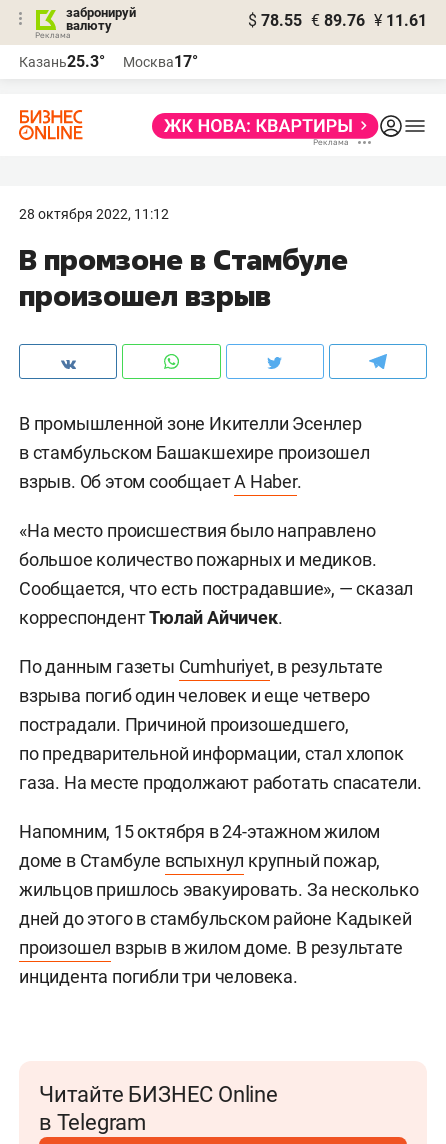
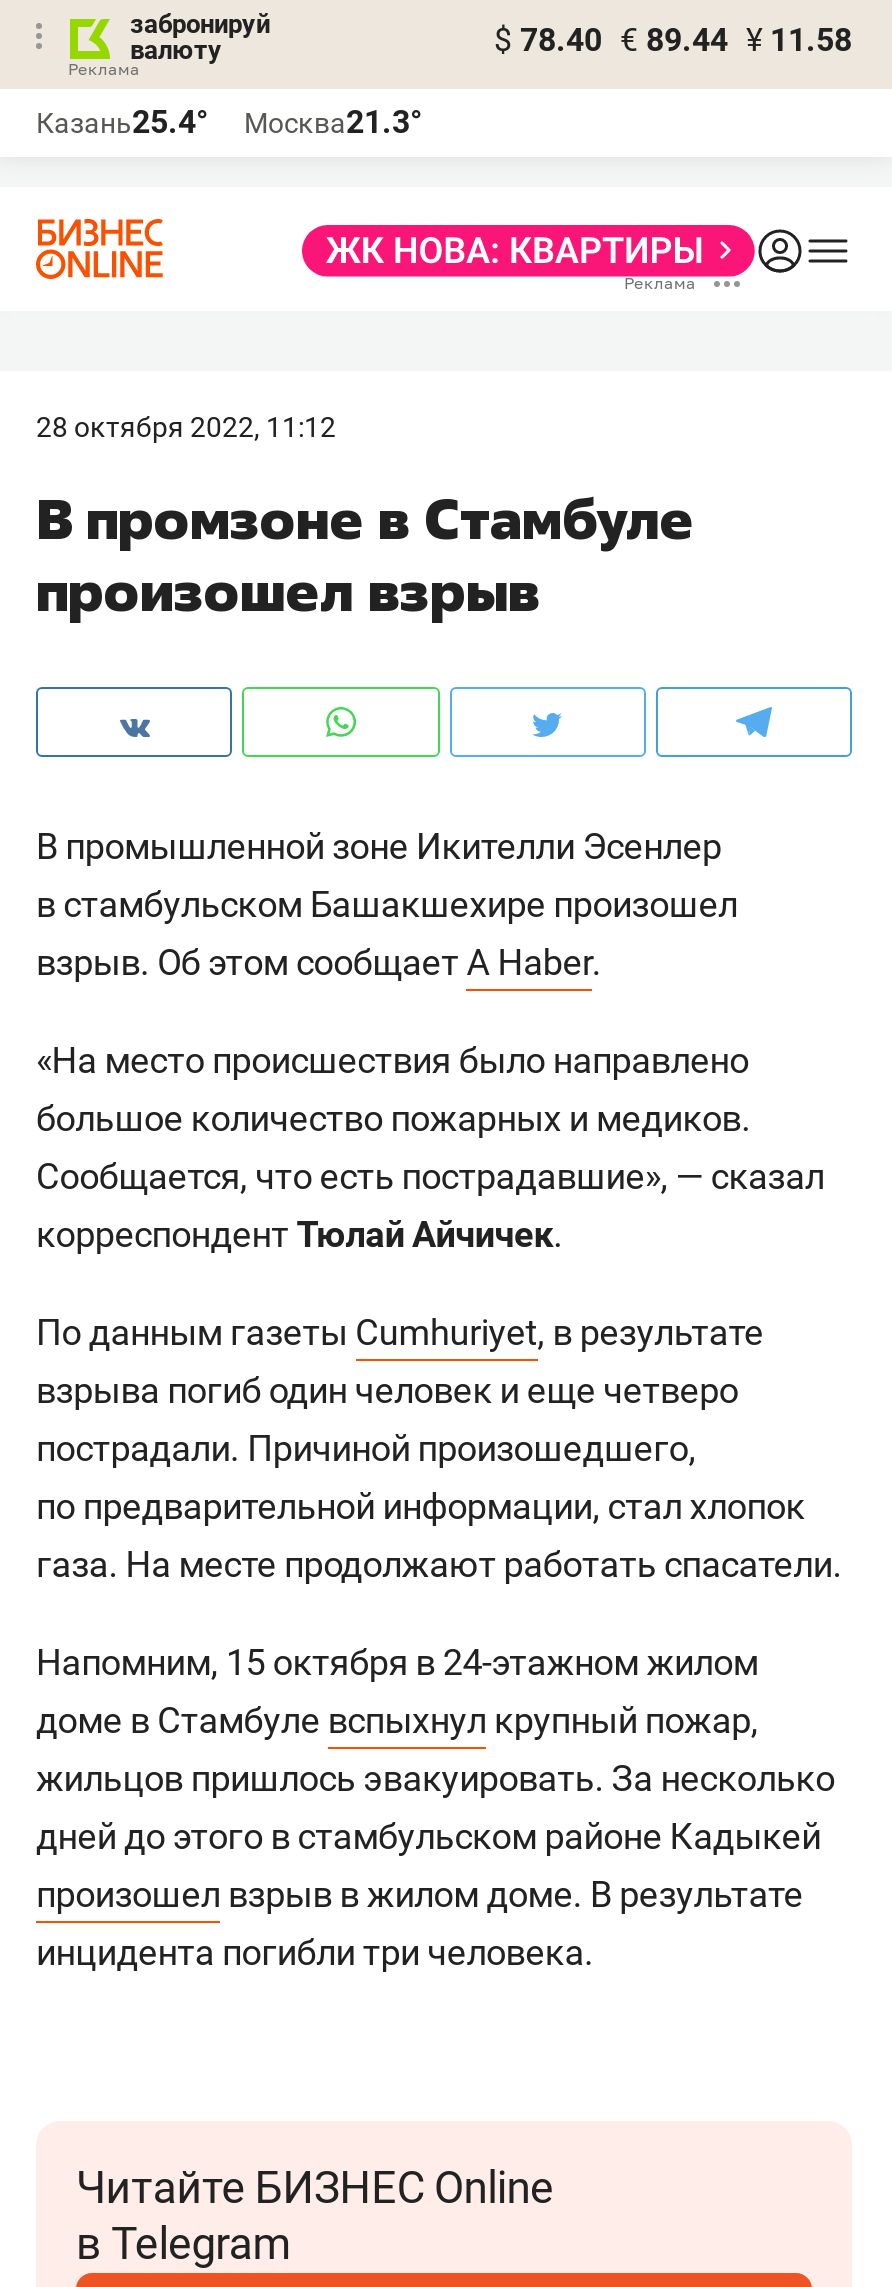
[248,11,427,30] $ 78.55 € 89.76 ¥ 11.61 -> [494,21,852,59] $ 78.40 € 89.44 ¥ 11.58
[19,52,105,71] Казань25.3° -> [36,103,208,141] Казань25.4°
[123,52,198,71] Москва17° -> [244,103,422,141] Москва21.3°

